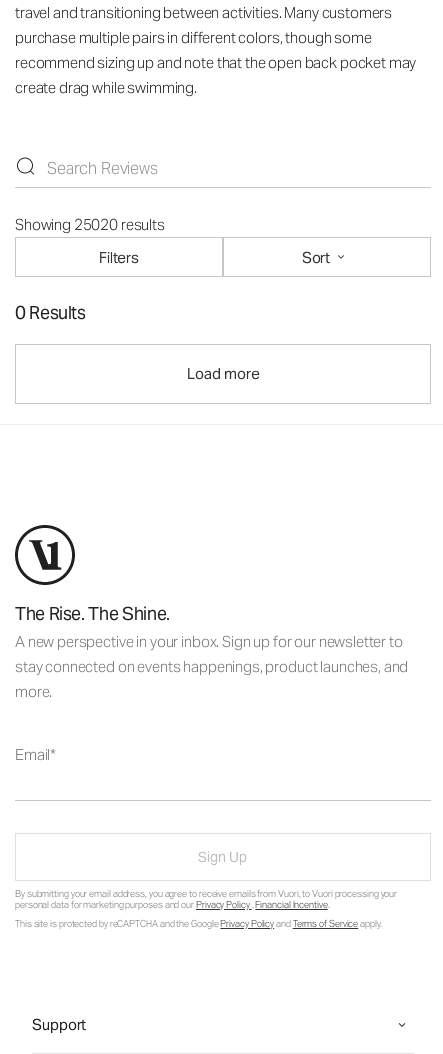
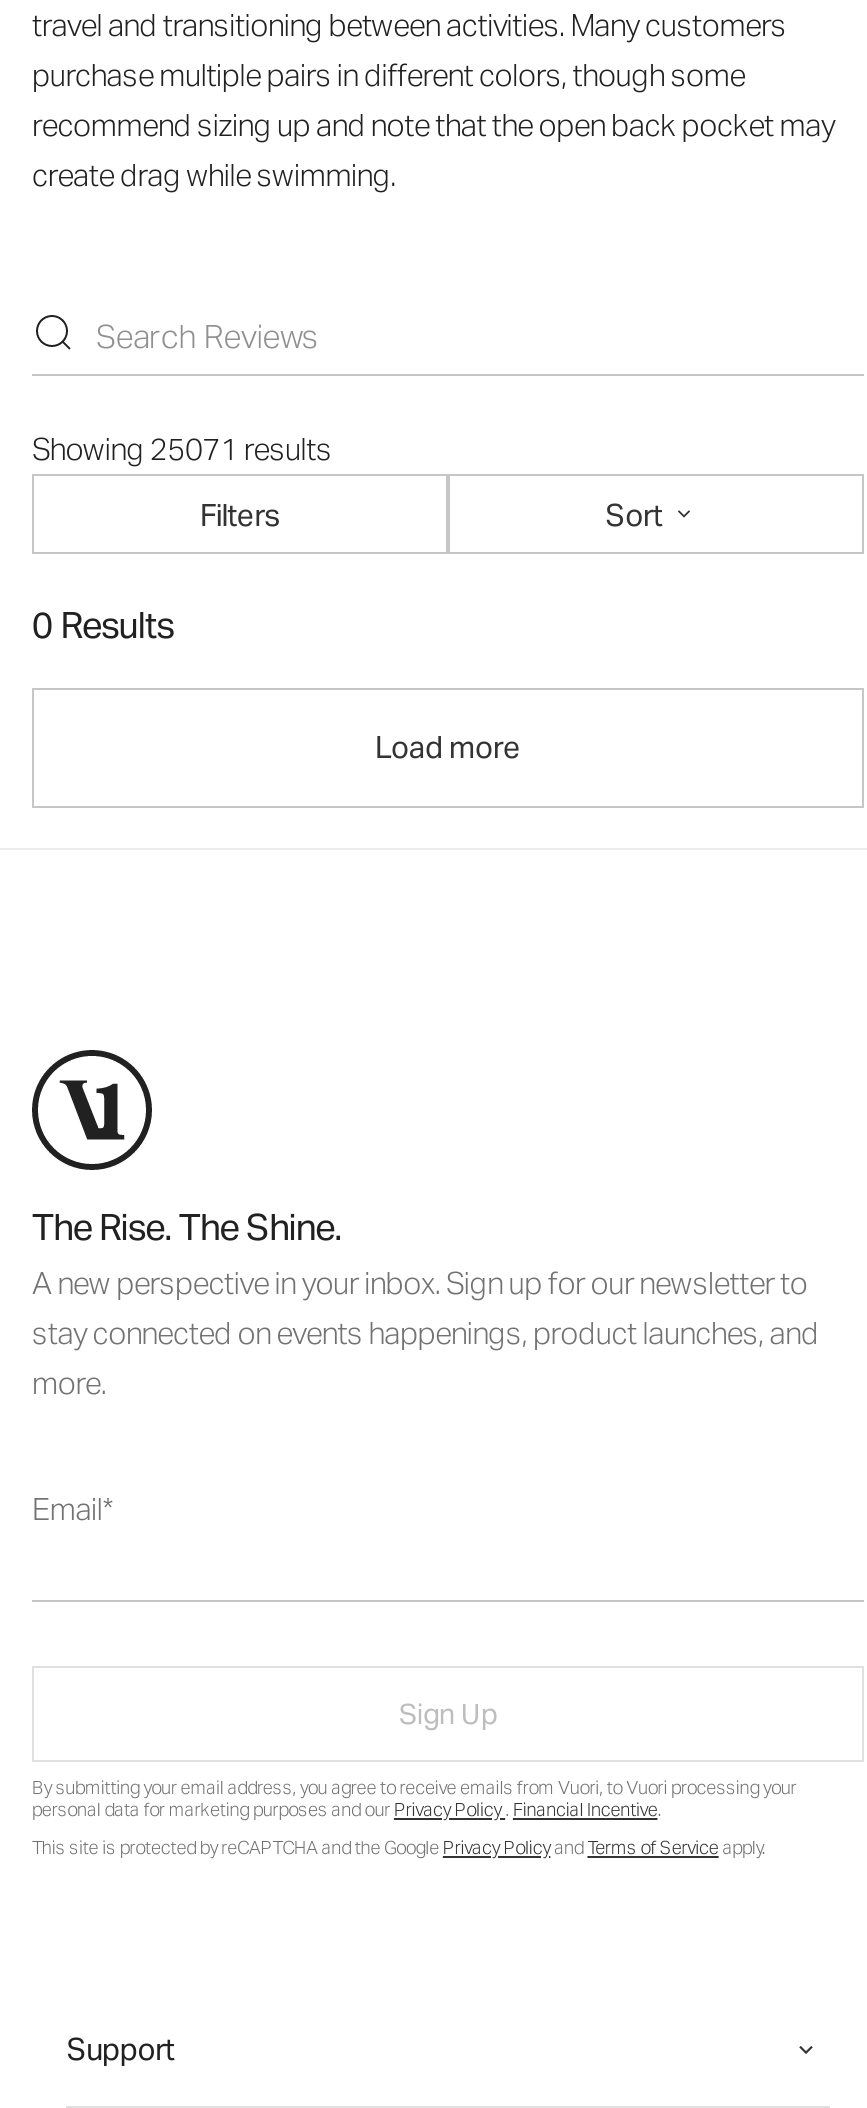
[15,215,165,234] Showing 25020 results -> [32,430,332,468] Showing 25071 results

